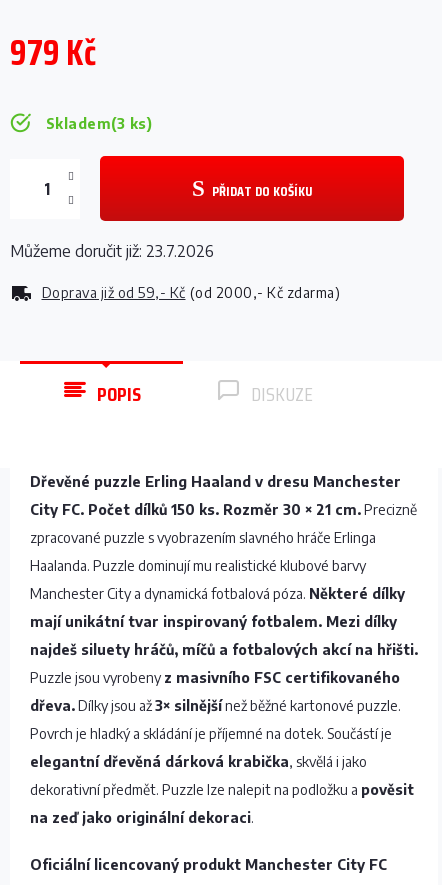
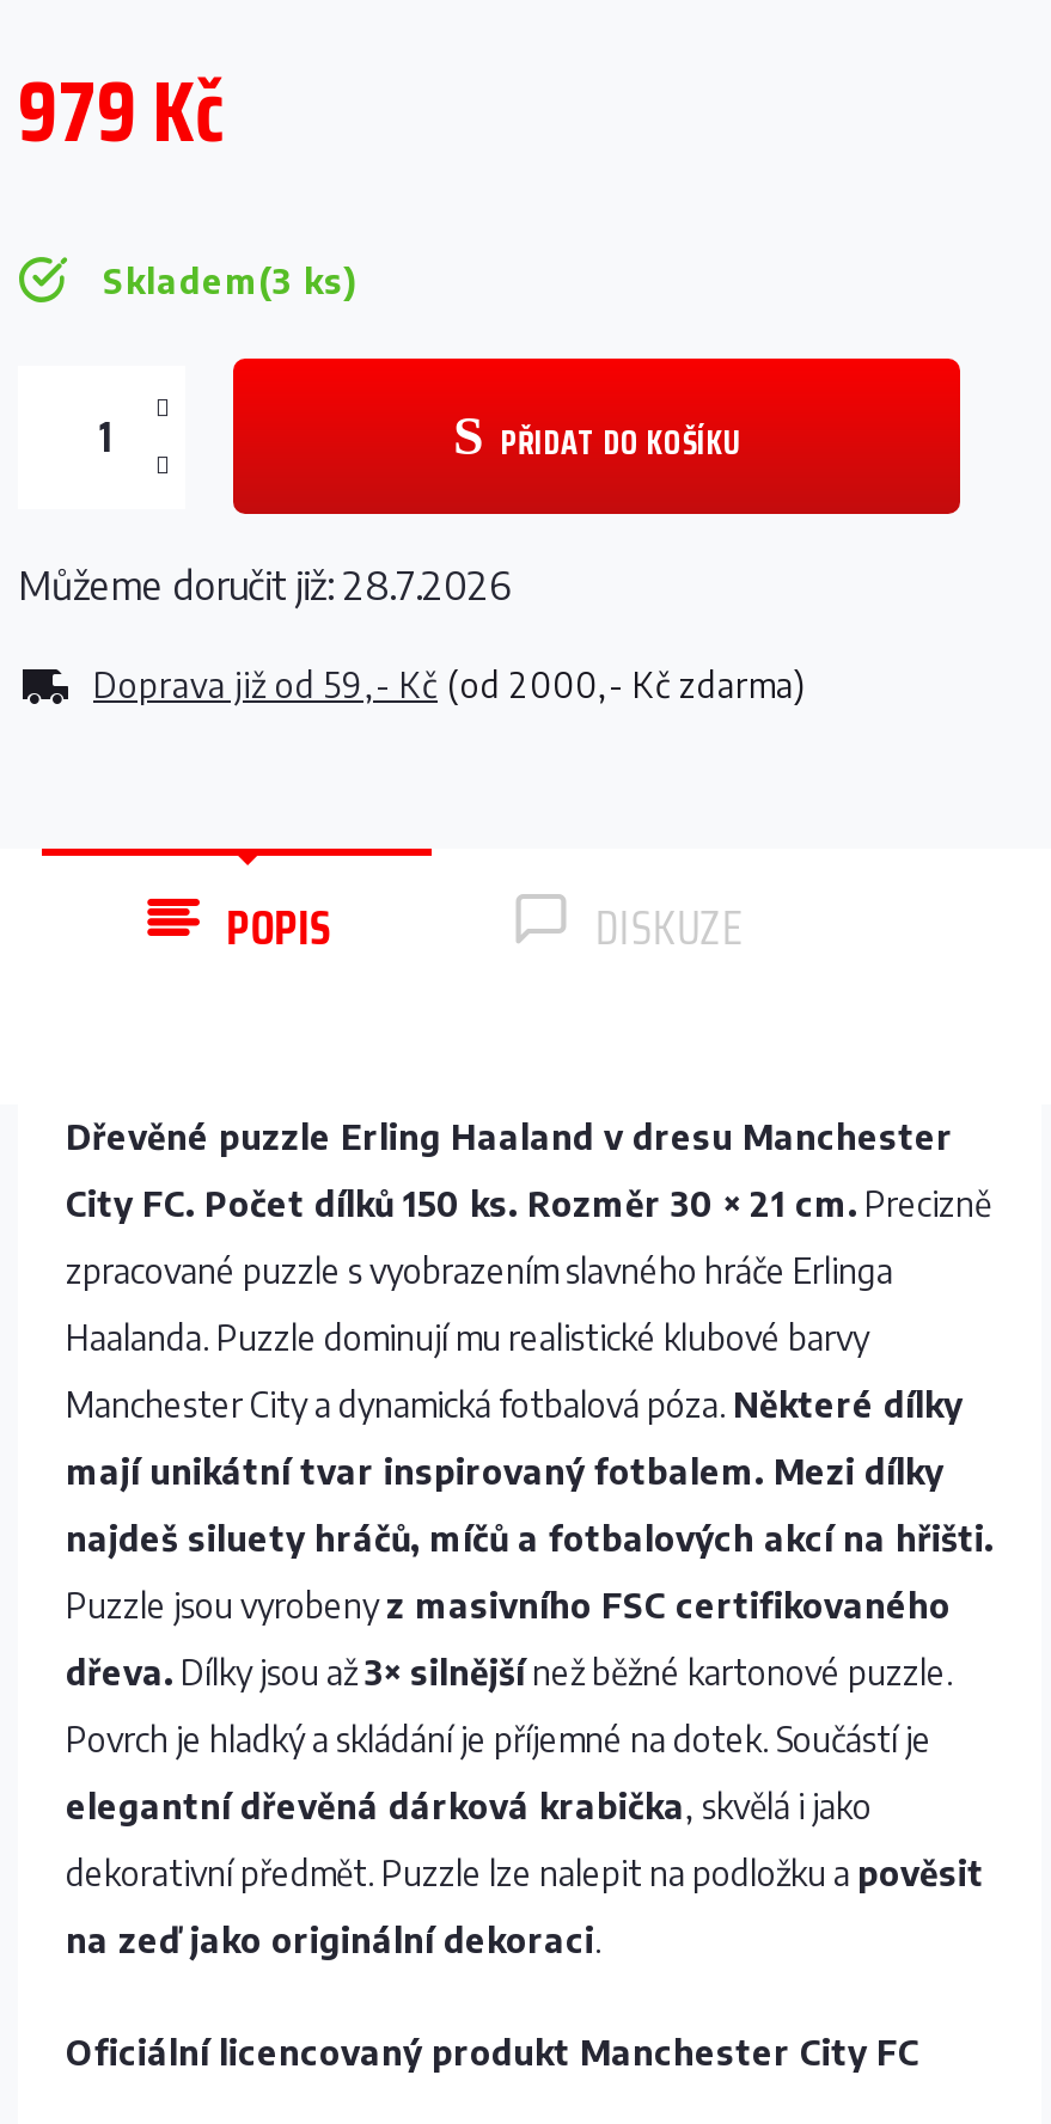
[10,241,214,261] Můžeme doručit již: 23.7.2026 -> [18,562,511,610] Můžeme doručit již: 28.7.2026

